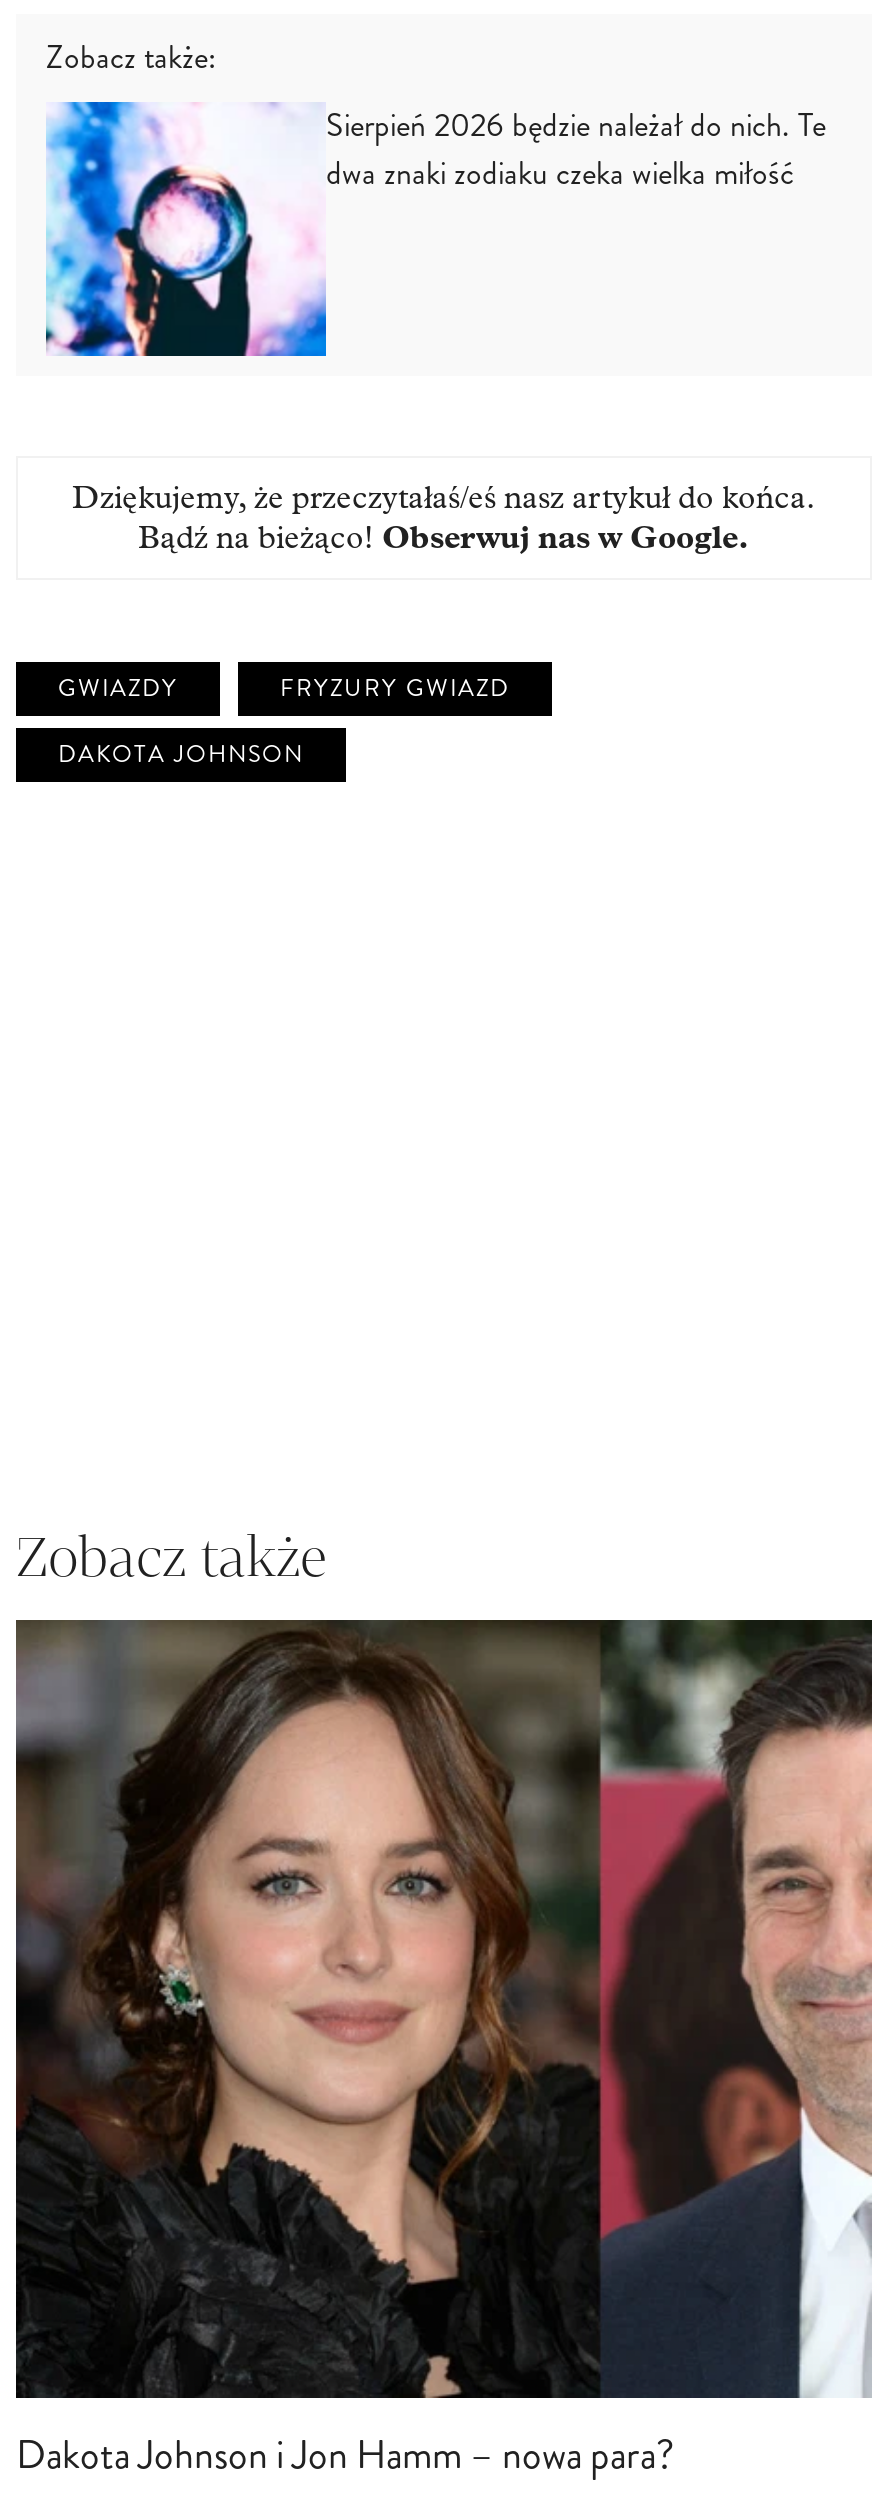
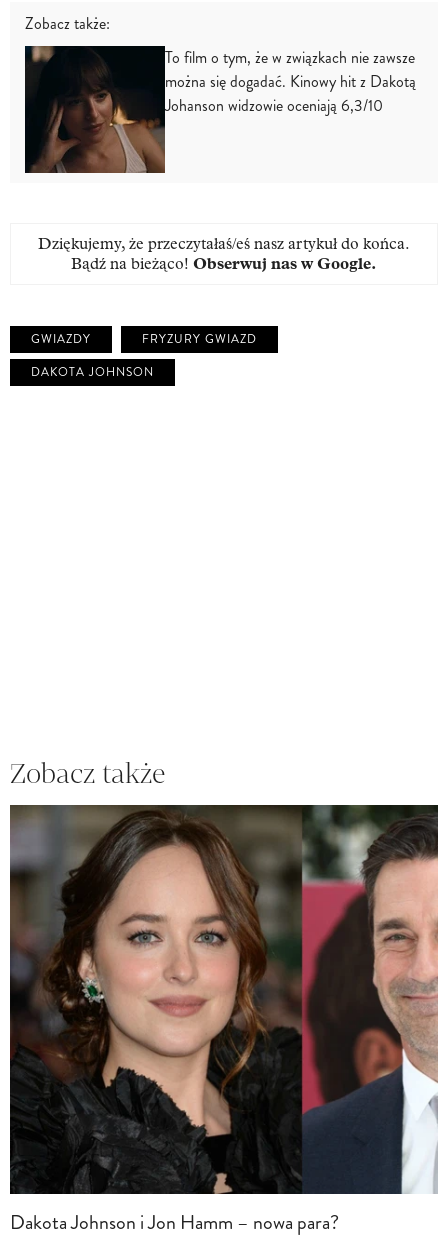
[44,100,826,358] [image] | Sierpień 2026 będzie należał do nich. Te | dwa znaki zodiaku czeka wielka miłość -> [24,45,416,174] [image] | To film o tym, że w związkach nie zawsze | można się dogadać. Kinowy hit z Dakotą | Johanson widzowie oceniają 6,3/10

